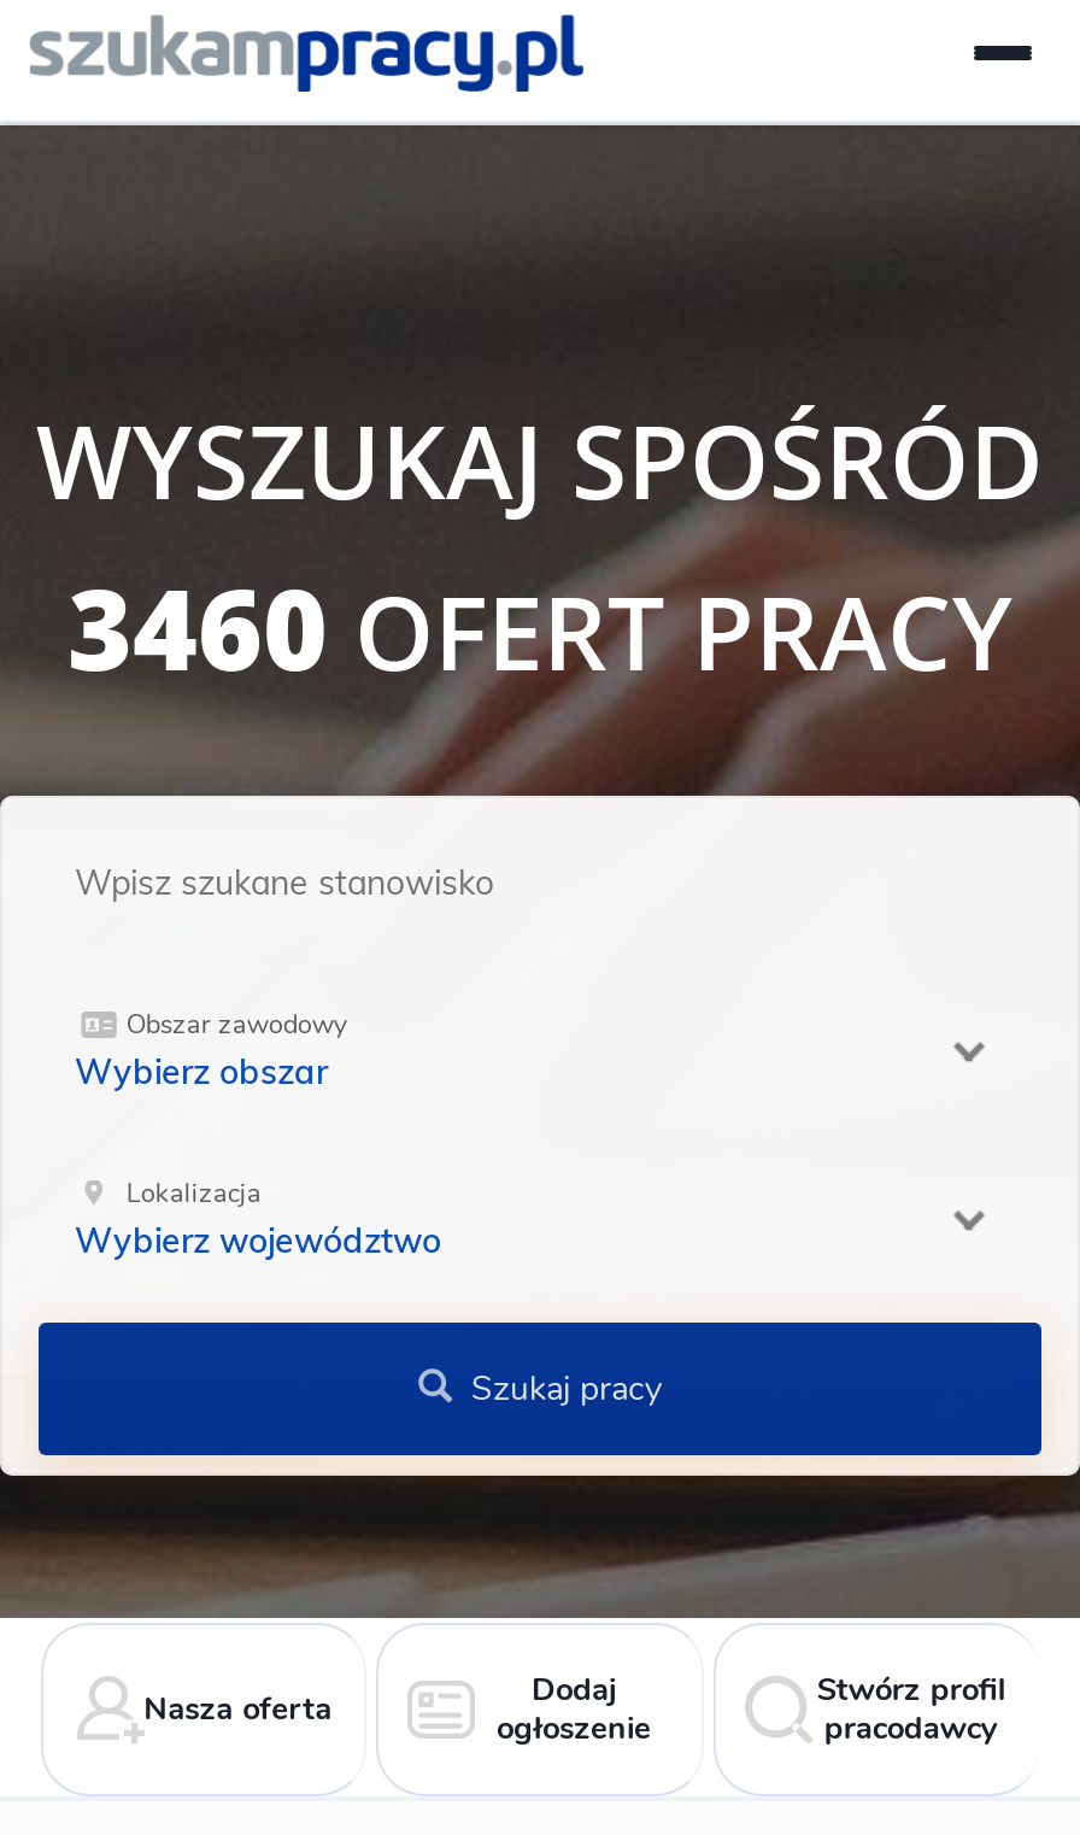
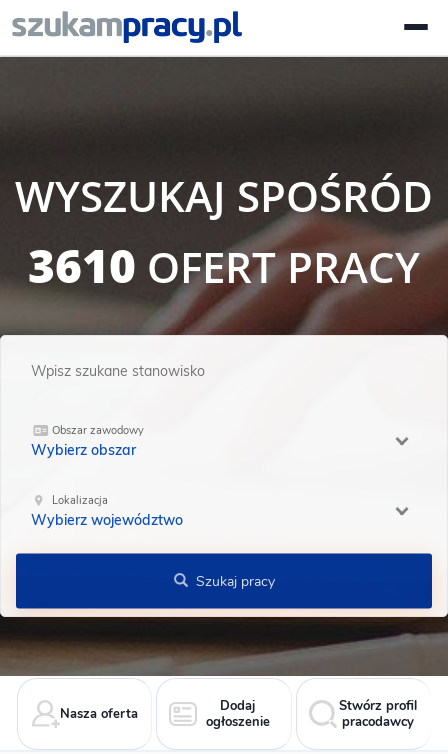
[67,552,1012,702] 3460 OFERT PRACY -> [28,234,420,296] 3610 OFERT PRACY

